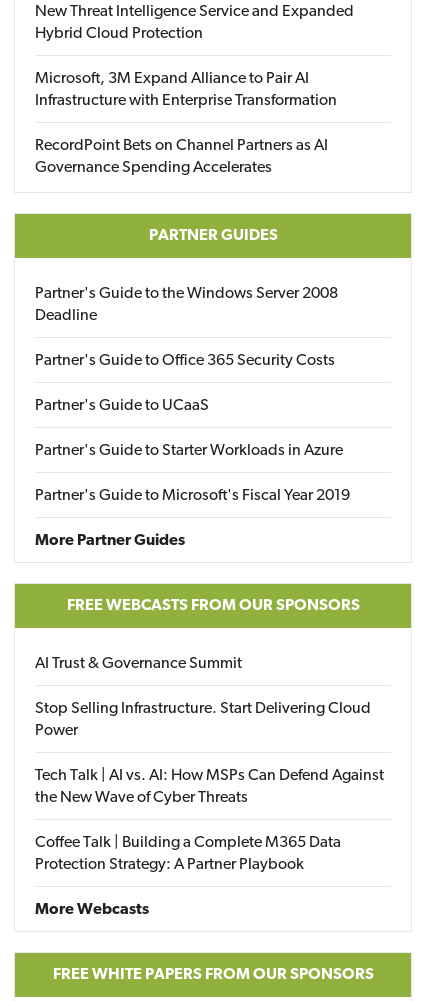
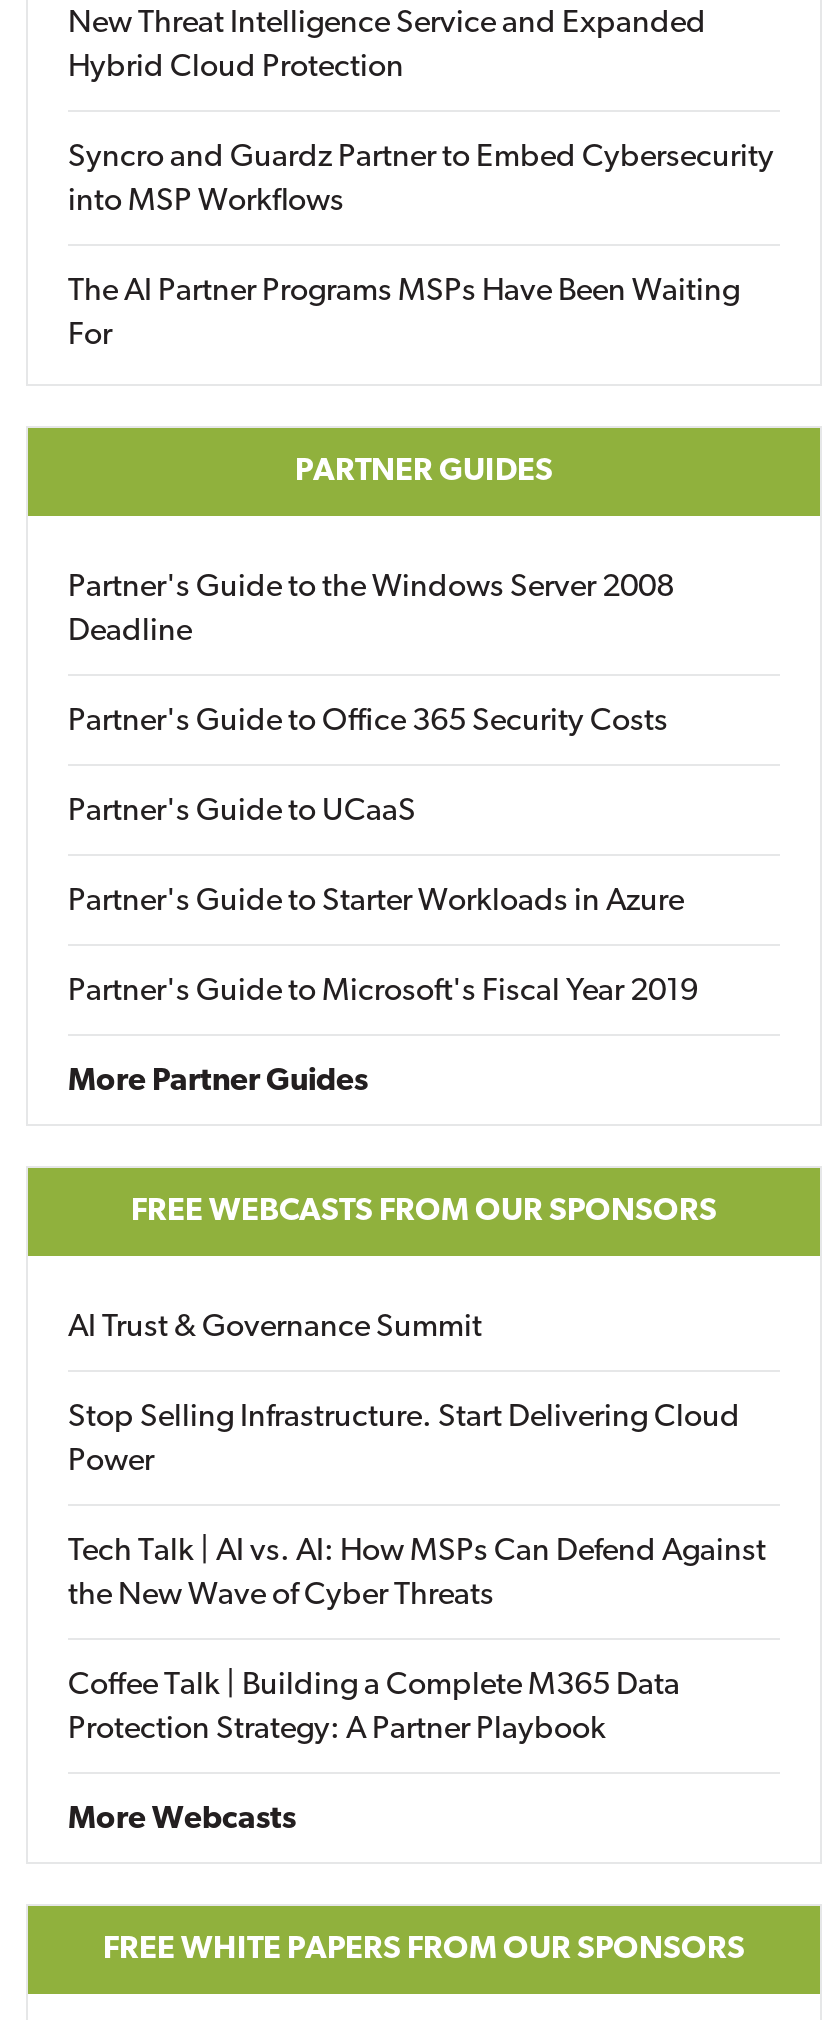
[35,71,337,109] Microsoft, 3M Expand Alliance to Pair AI | Infrastructure with Enterprise Transformation -> [68,142,774,218] Syncro and Guardz Partner to Embed Cybersecurity | into MSP Workflows
[35,138,328,176] RecordPoint Bets on Channel Partners as AI | Governance Spending Accelerates -> [68,276,740,352] The AI Partner Programs MSPs Have Been Waiting | For

